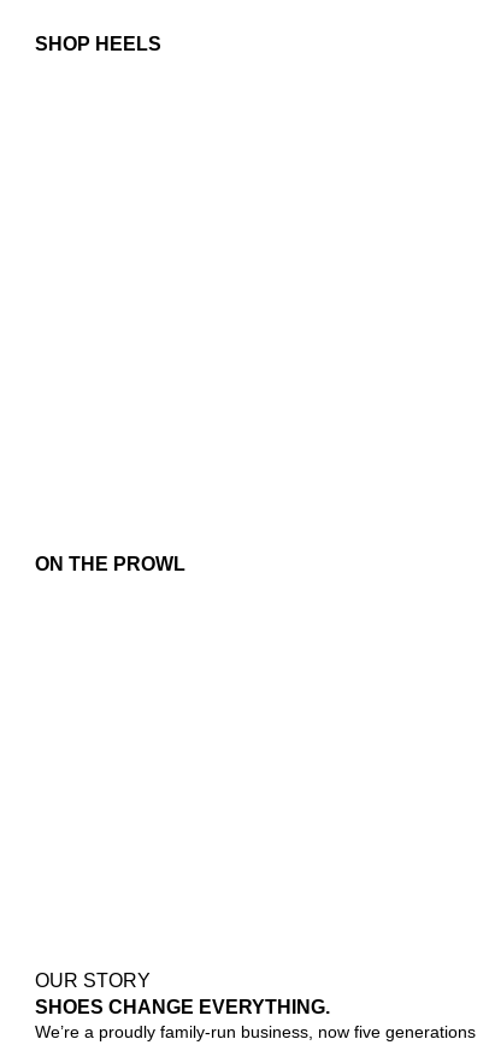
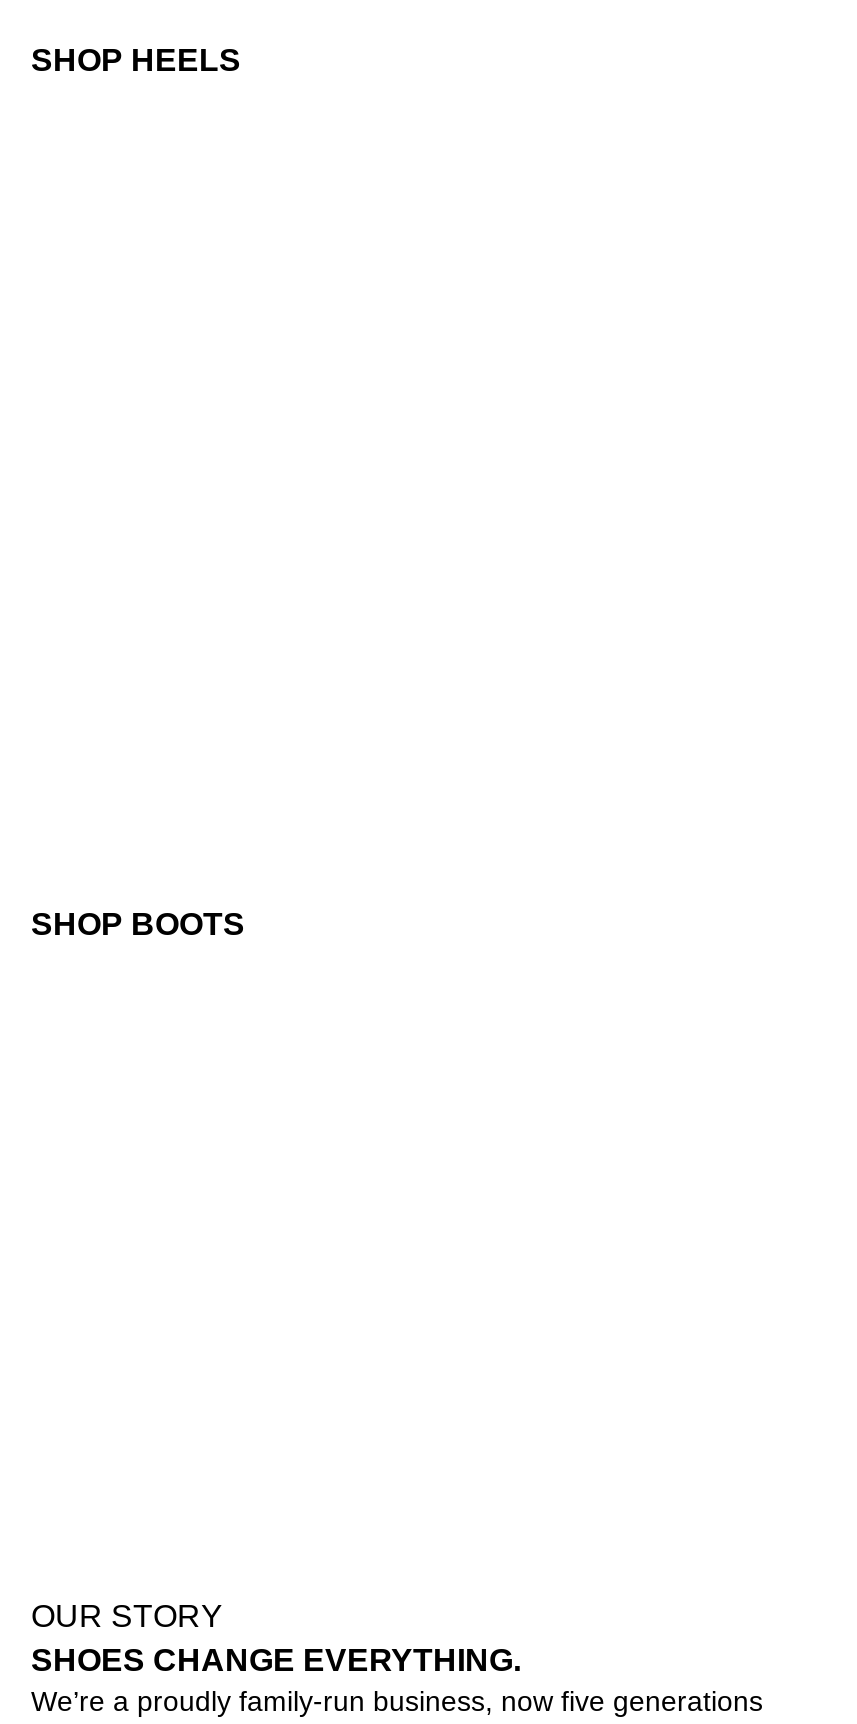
[35,553,185,574] ON THE PROWL -> [31,907,245,941] SHOP BOOTS

